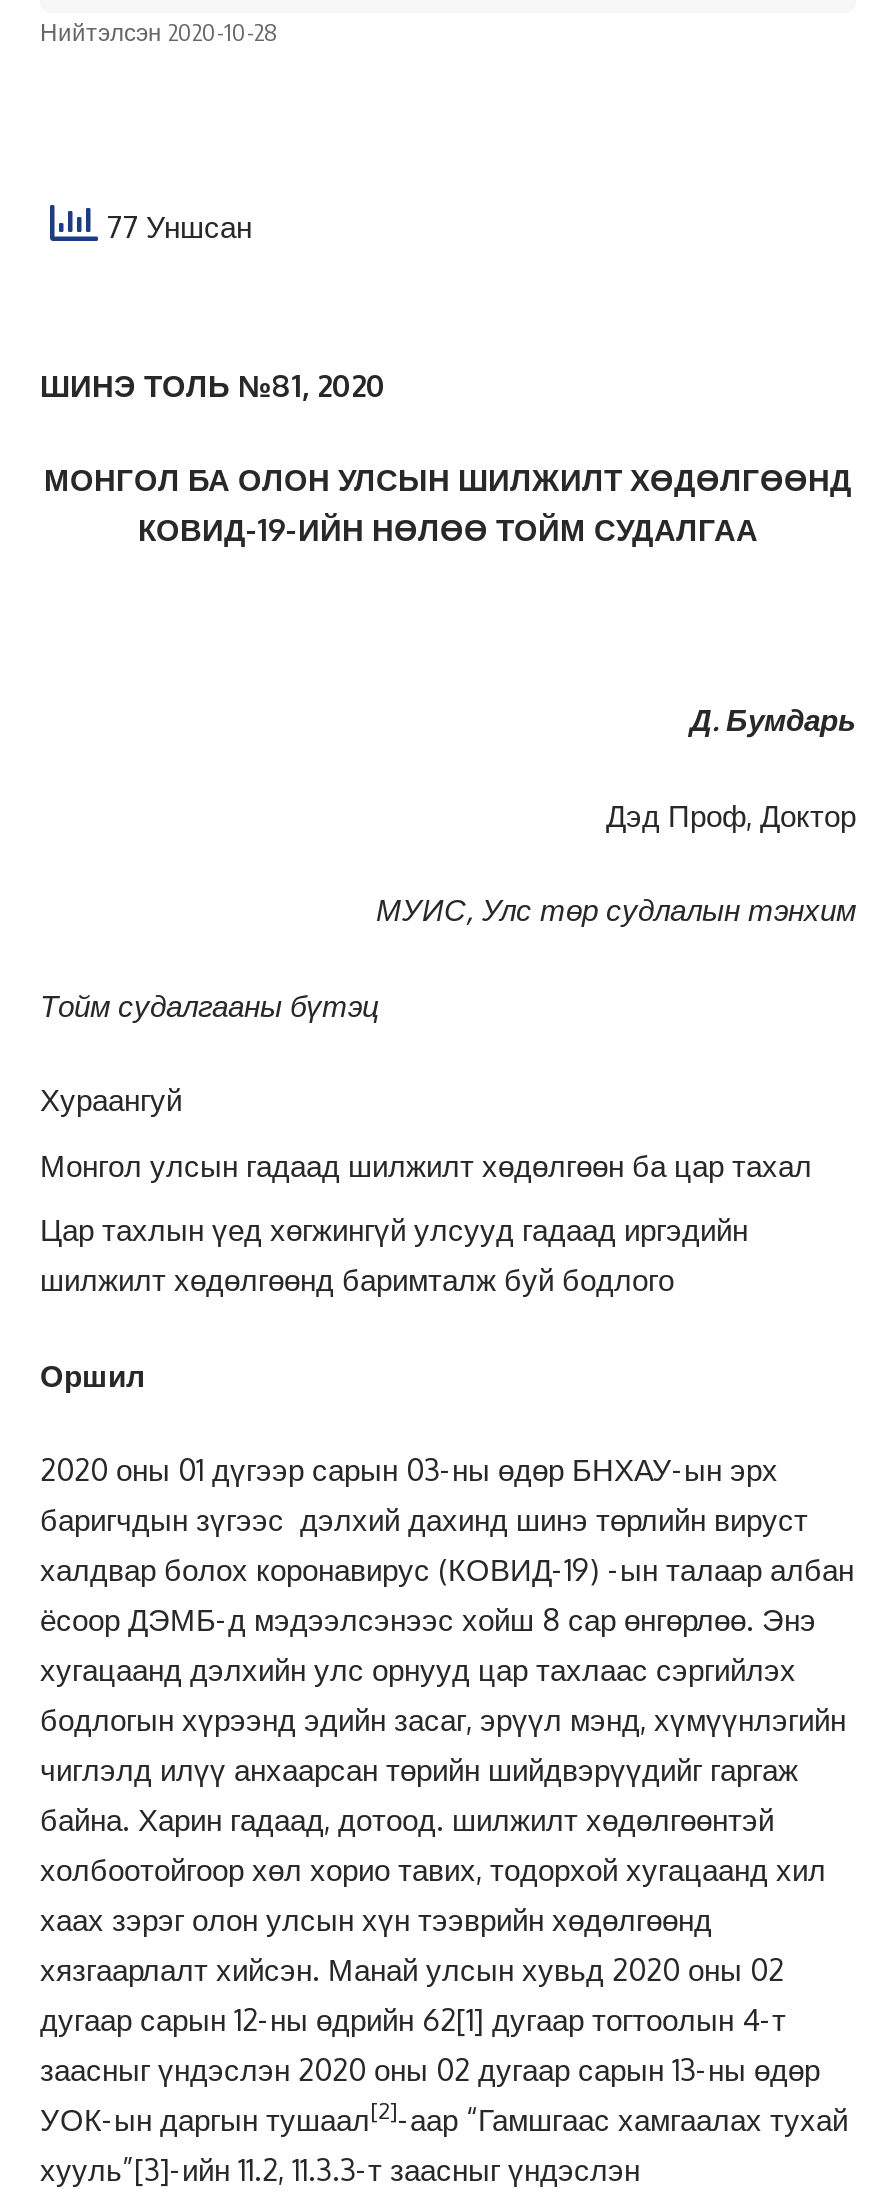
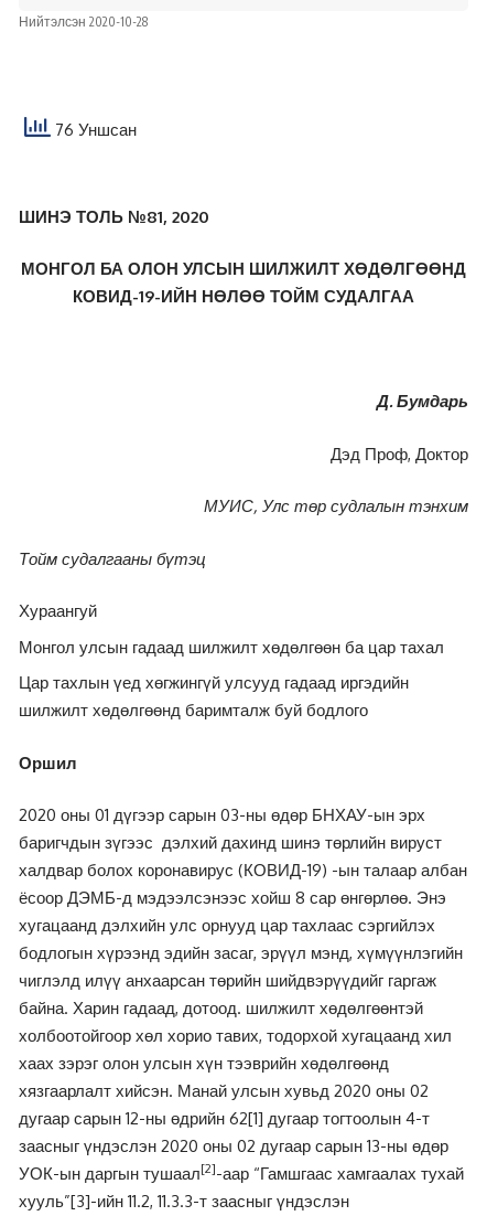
[98,207,252,245] 77 Уншсан -> [51,118,137,139] 76 Уншсан

